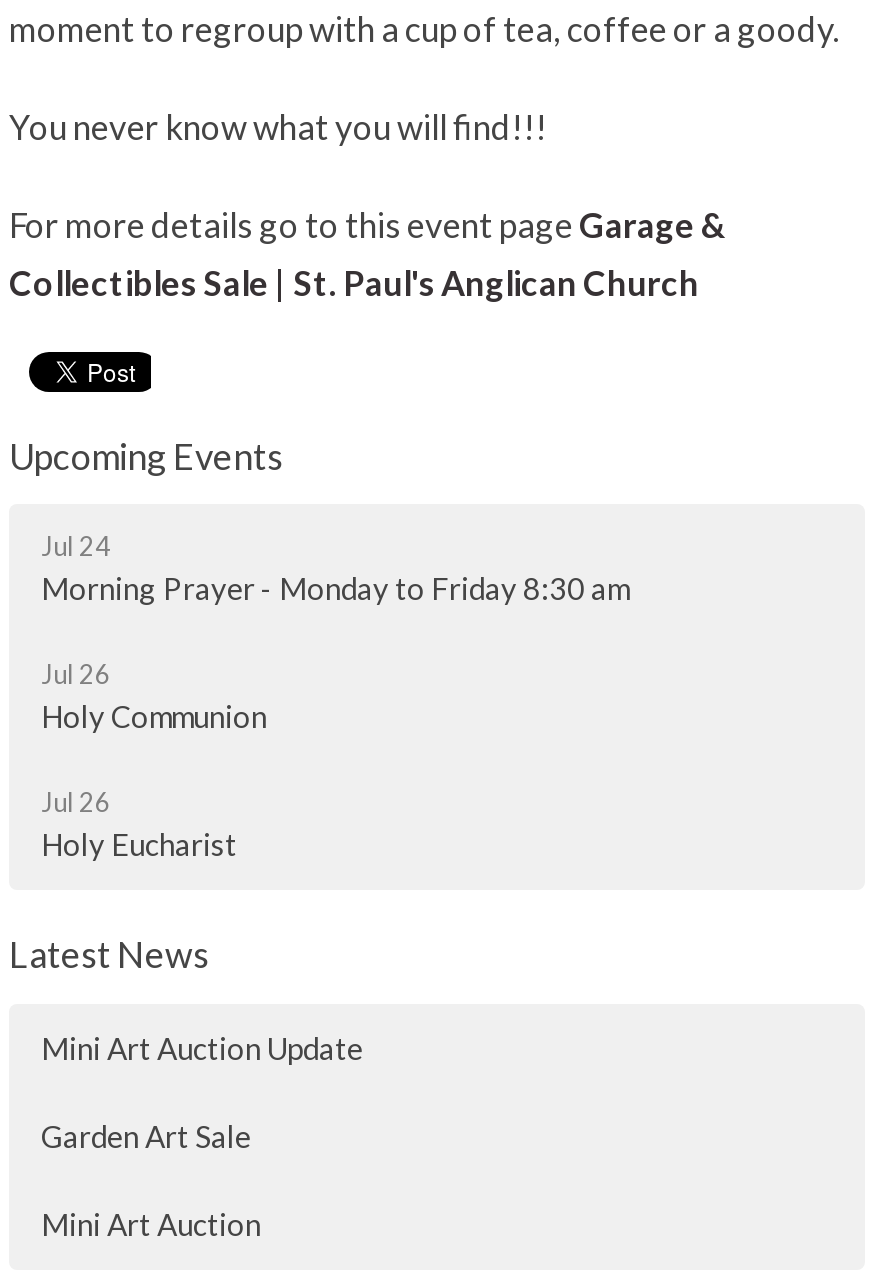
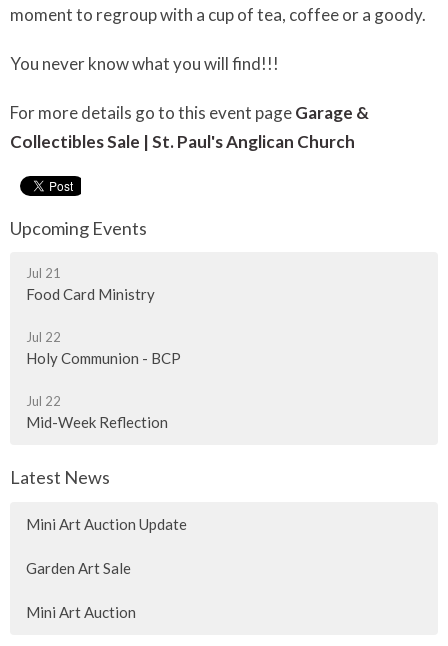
[41,530,629,606] Jul 24 | Morning Prayer - Monday to Friday 8:30 am -> [26,265,155,303] Jul 21 | Food Card Ministry
[41,658,267,734] Jul 26 | Holy Communion -> [26,329,181,367] Jul 22 | Holy Communion - BCP
[41,786,237,862] Jul 26 | Holy Eucharist -> [26,393,168,431] Jul 22 | Mid-Week Reflection

